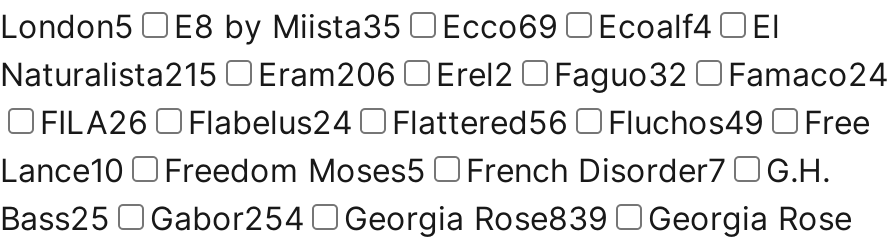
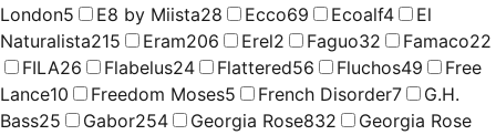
[0,6,780,46] London5 E8 by Miista35 Ecco69 Ecoalf4 El -> [0,3,432,25] London5 E8 by Miista28 Ecco69 Ecoalf4 El
[0,54,888,94] Naturalista215 Eram206 Erel2 Faguo32 Famaco24 -> [0,30,492,52] Naturalista215 Eram206 Erel2 Faguo32 Famaco22
[0,198,852,238] Bass25 Gabor254 Georgia Rose839 Georgia Rose -> [0,109,472,132] Bass25 Gabor254 Georgia Rose832 Georgia Rose

